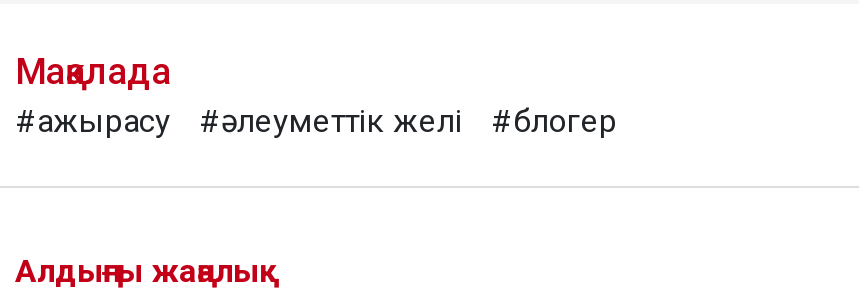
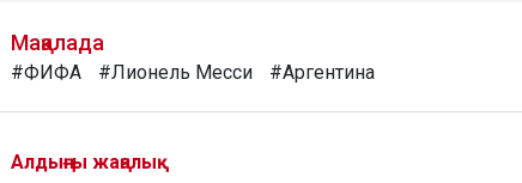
[15,102,617,140] #ажырасу | #әлеуметтік желі | #блогер -> [11,61,375,84] #ФИФА | #Лионель Месси | #Аргентина

